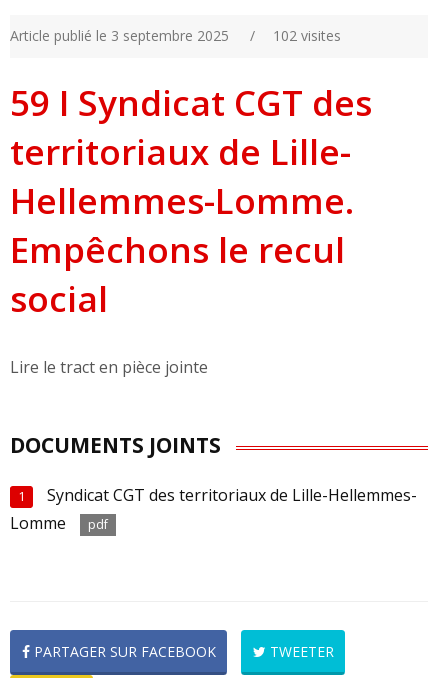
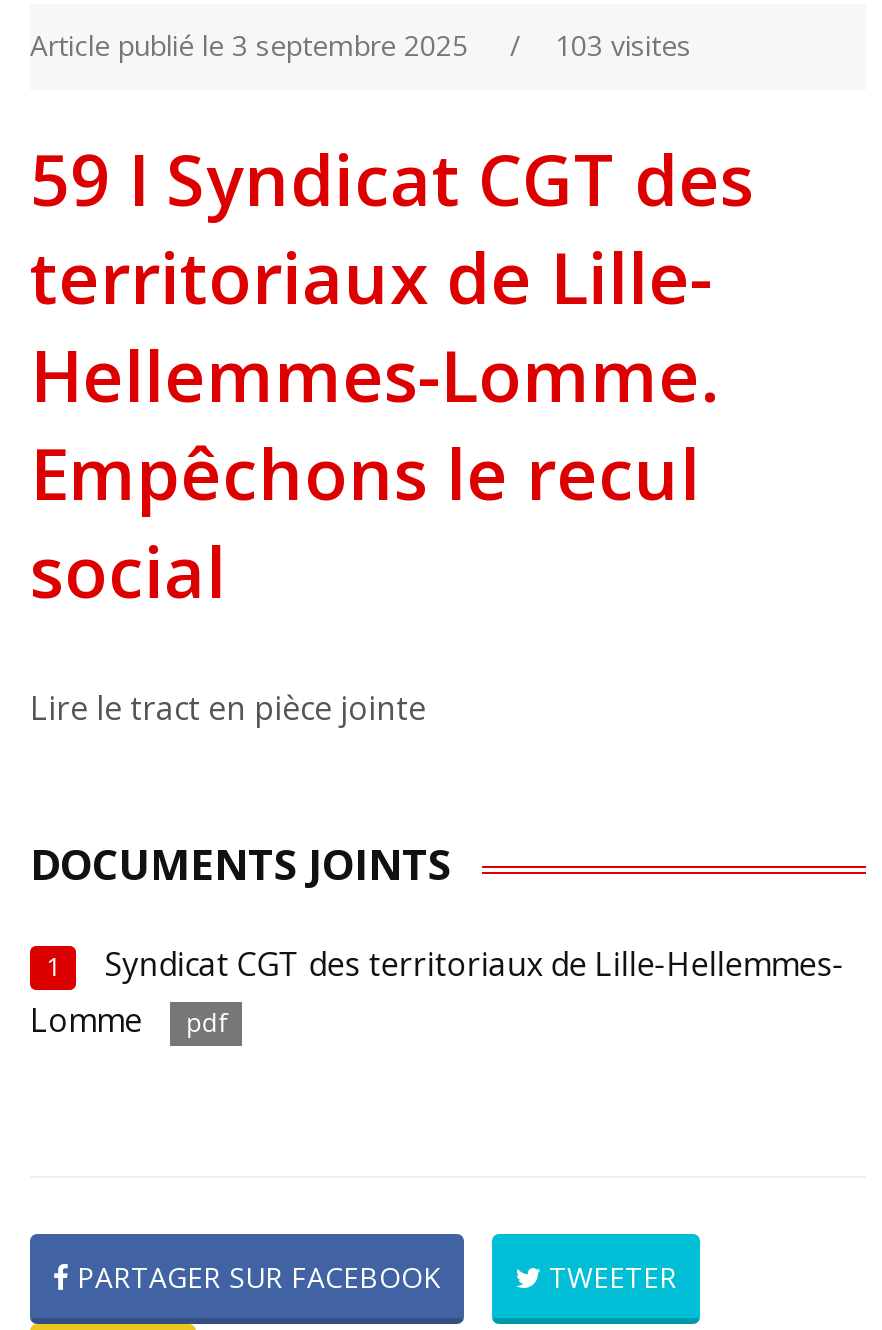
[272,26,340,45] 102 visites -> [555,26,691,64] 103 visites

